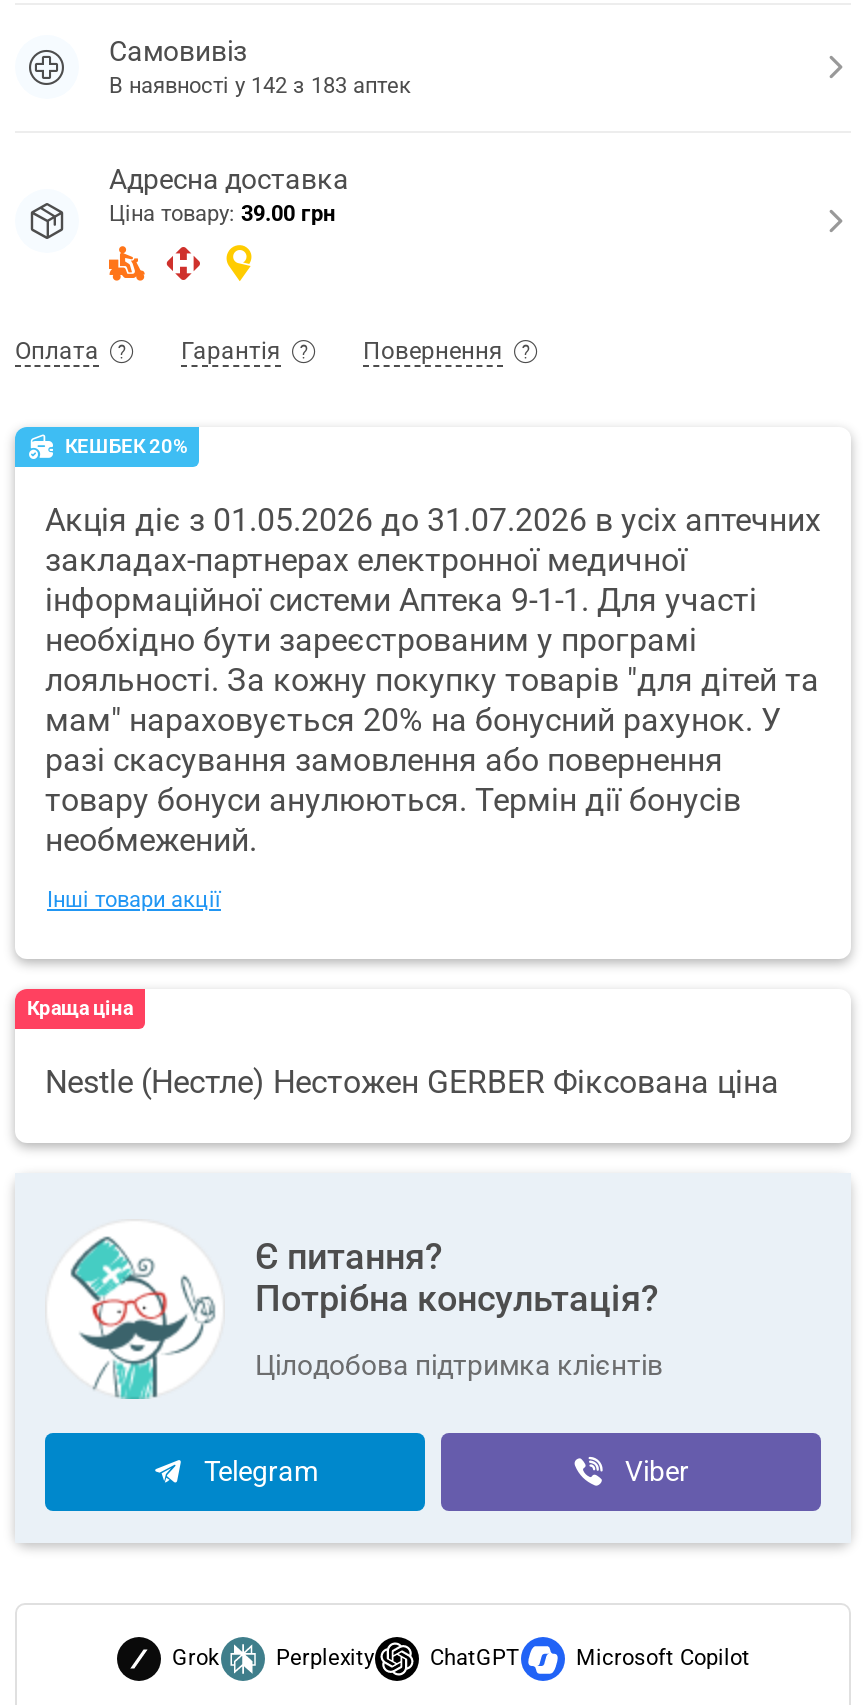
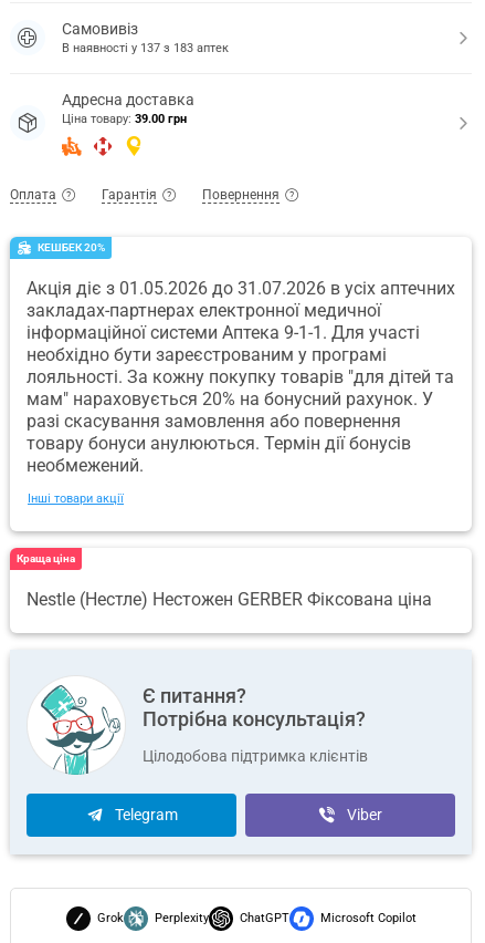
[109,72,411,98] В наявності у 142 з 183 аптек -> [62,41,229,55] В наявності у 137 з 183 аптек

